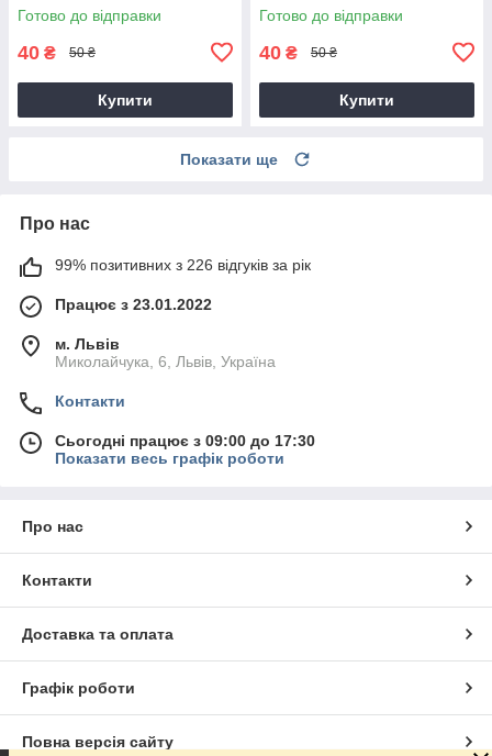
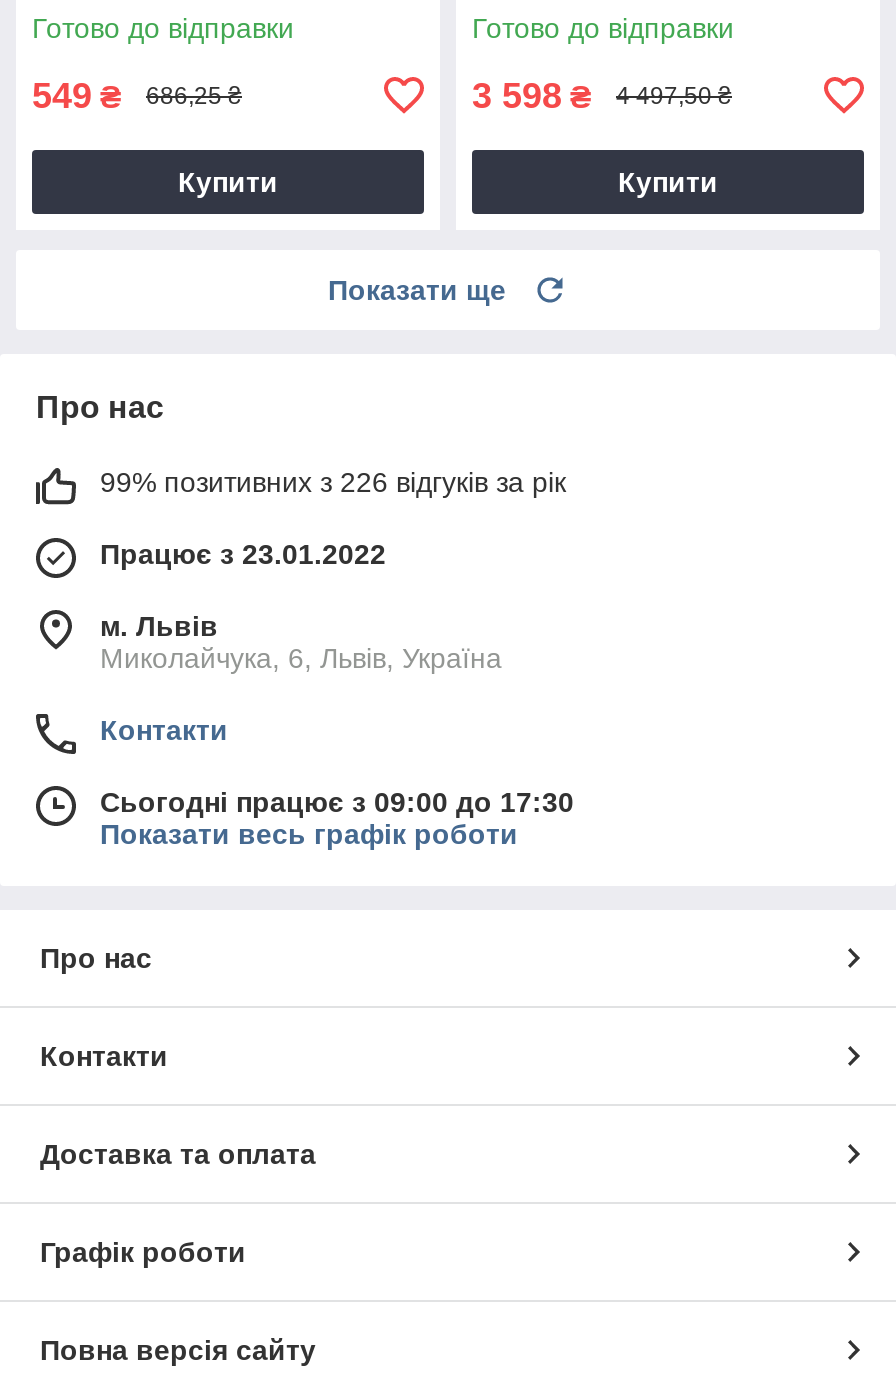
[18,42,56,64] 40 ₴ -> [32,76,122,116] 549 ₴
[69,45,96,61] 50 ₴ -> [146,83,242,111] 686,25 ₴
[259,42,298,64] 40 ₴ -> [472,76,592,116] 3 598 ₴
[311,45,337,61] 50 ₴ -> [616,83,732,111] 4 497,50 ₴

